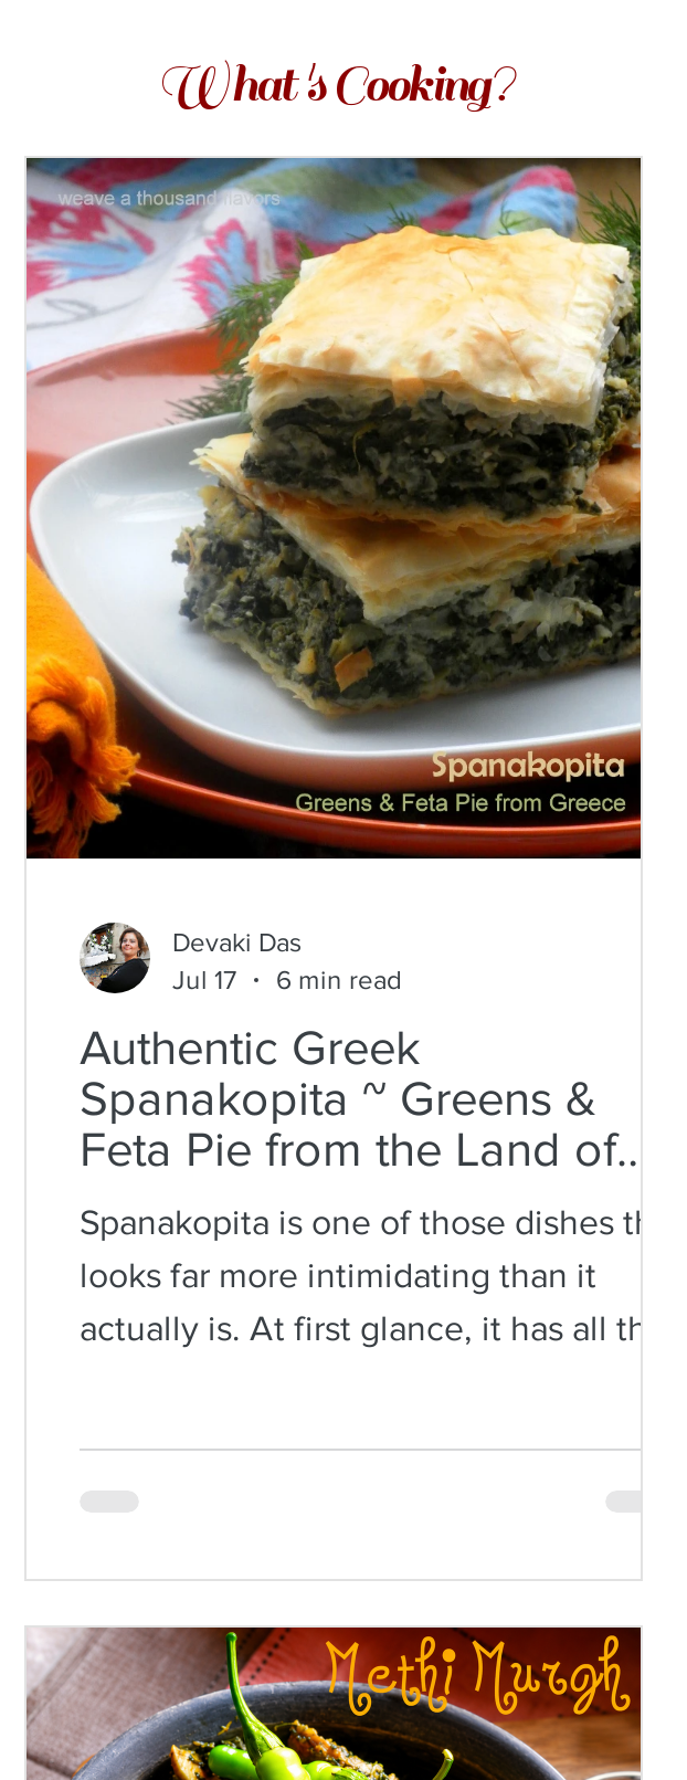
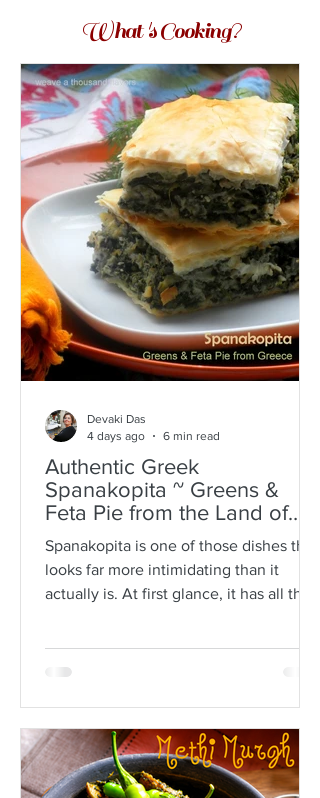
[172,963,402,994] Jul 17 6 min read -> [87,428,220,442] 4 days ago 6 min read

